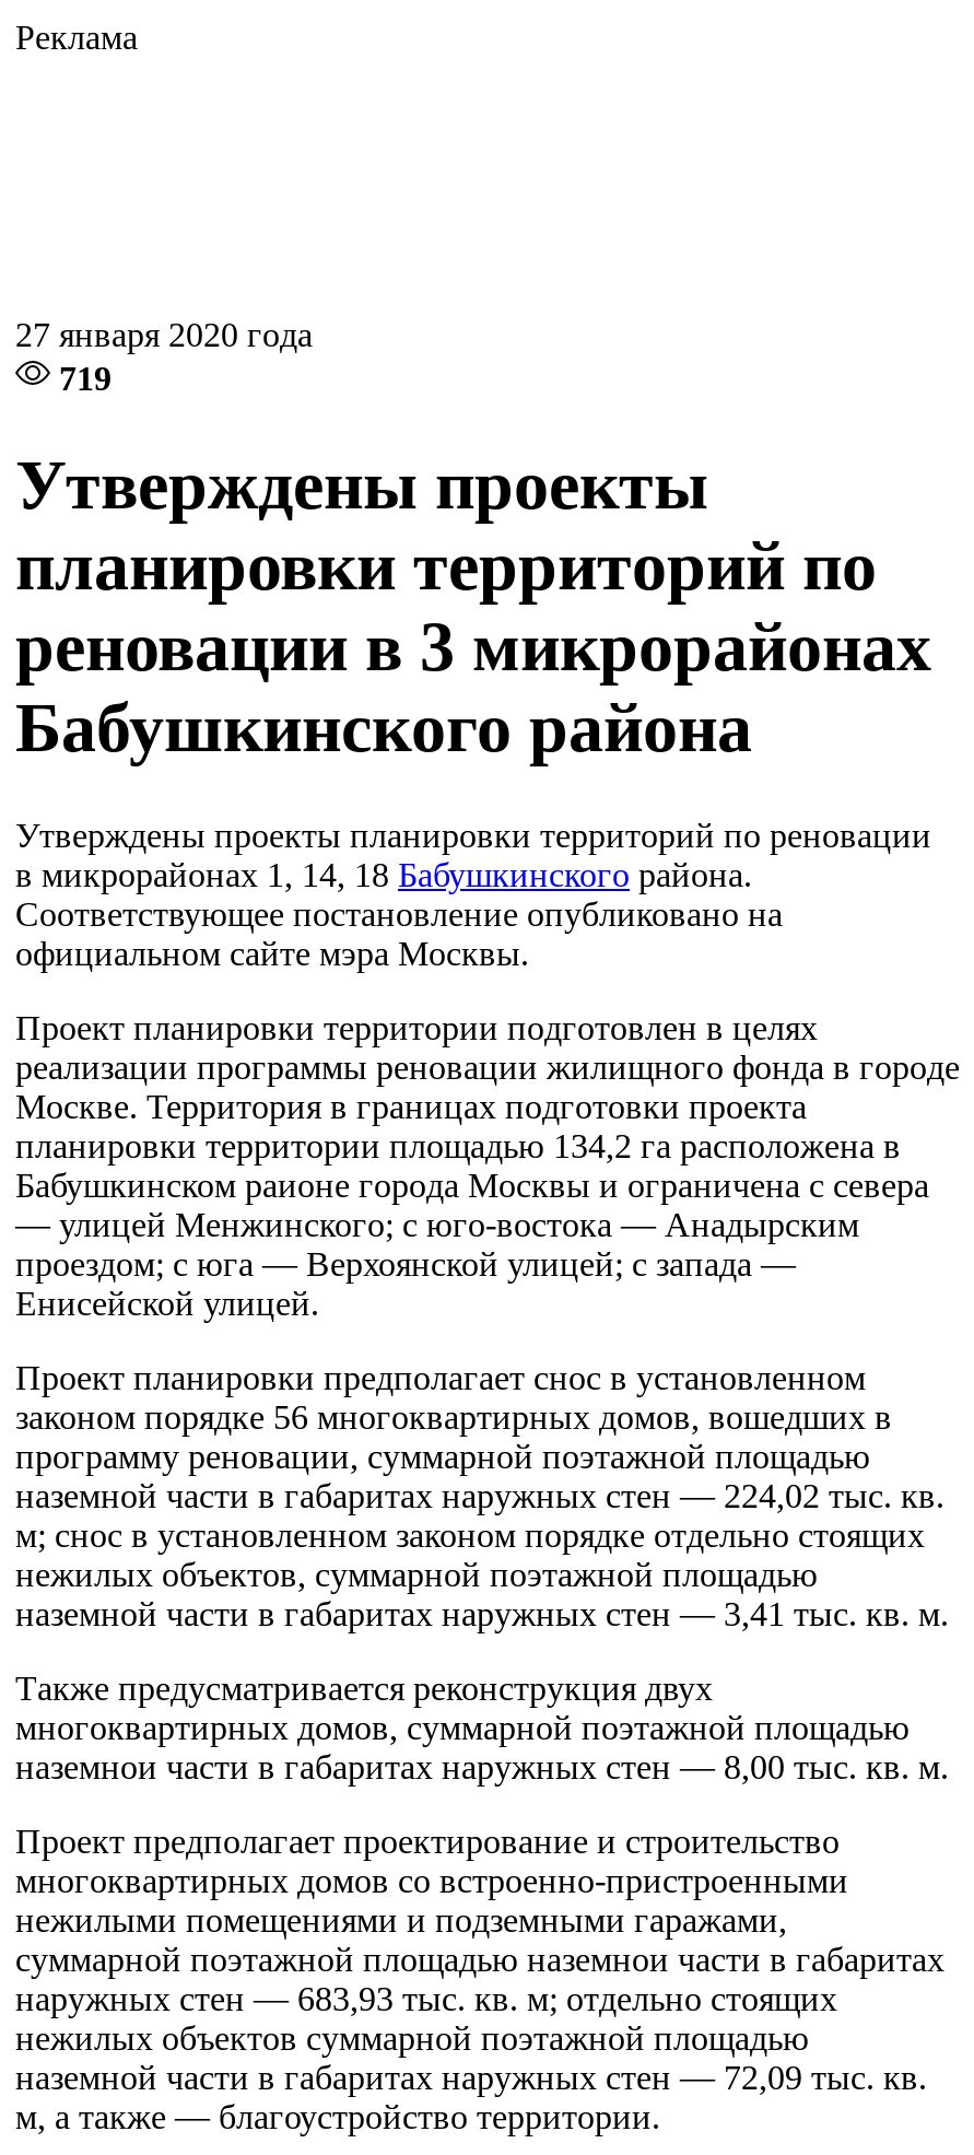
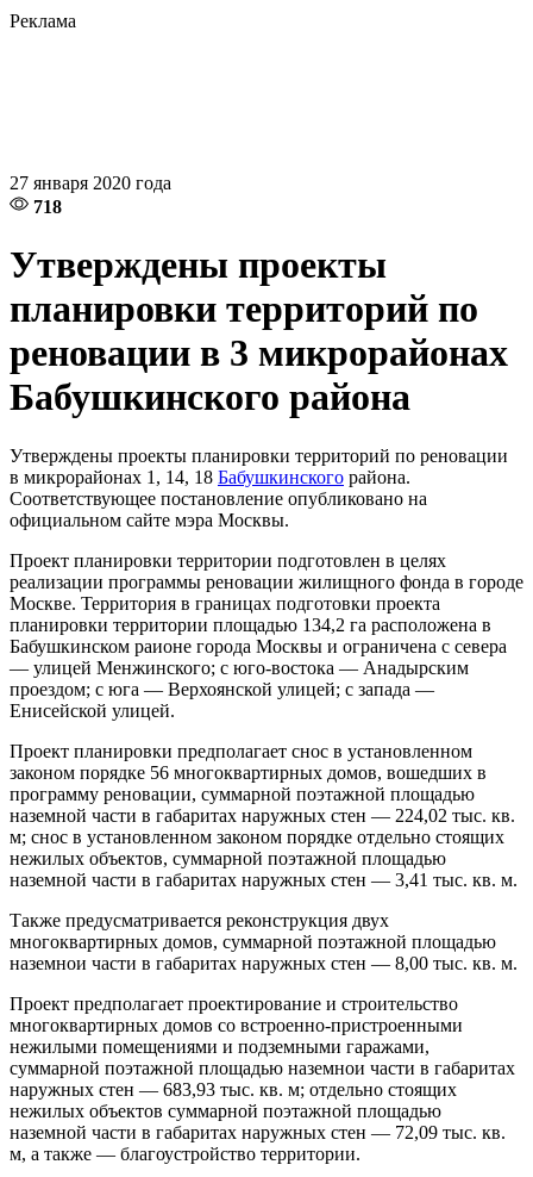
[59,360,112,397] 719 -> [33,197,62,217] 718

